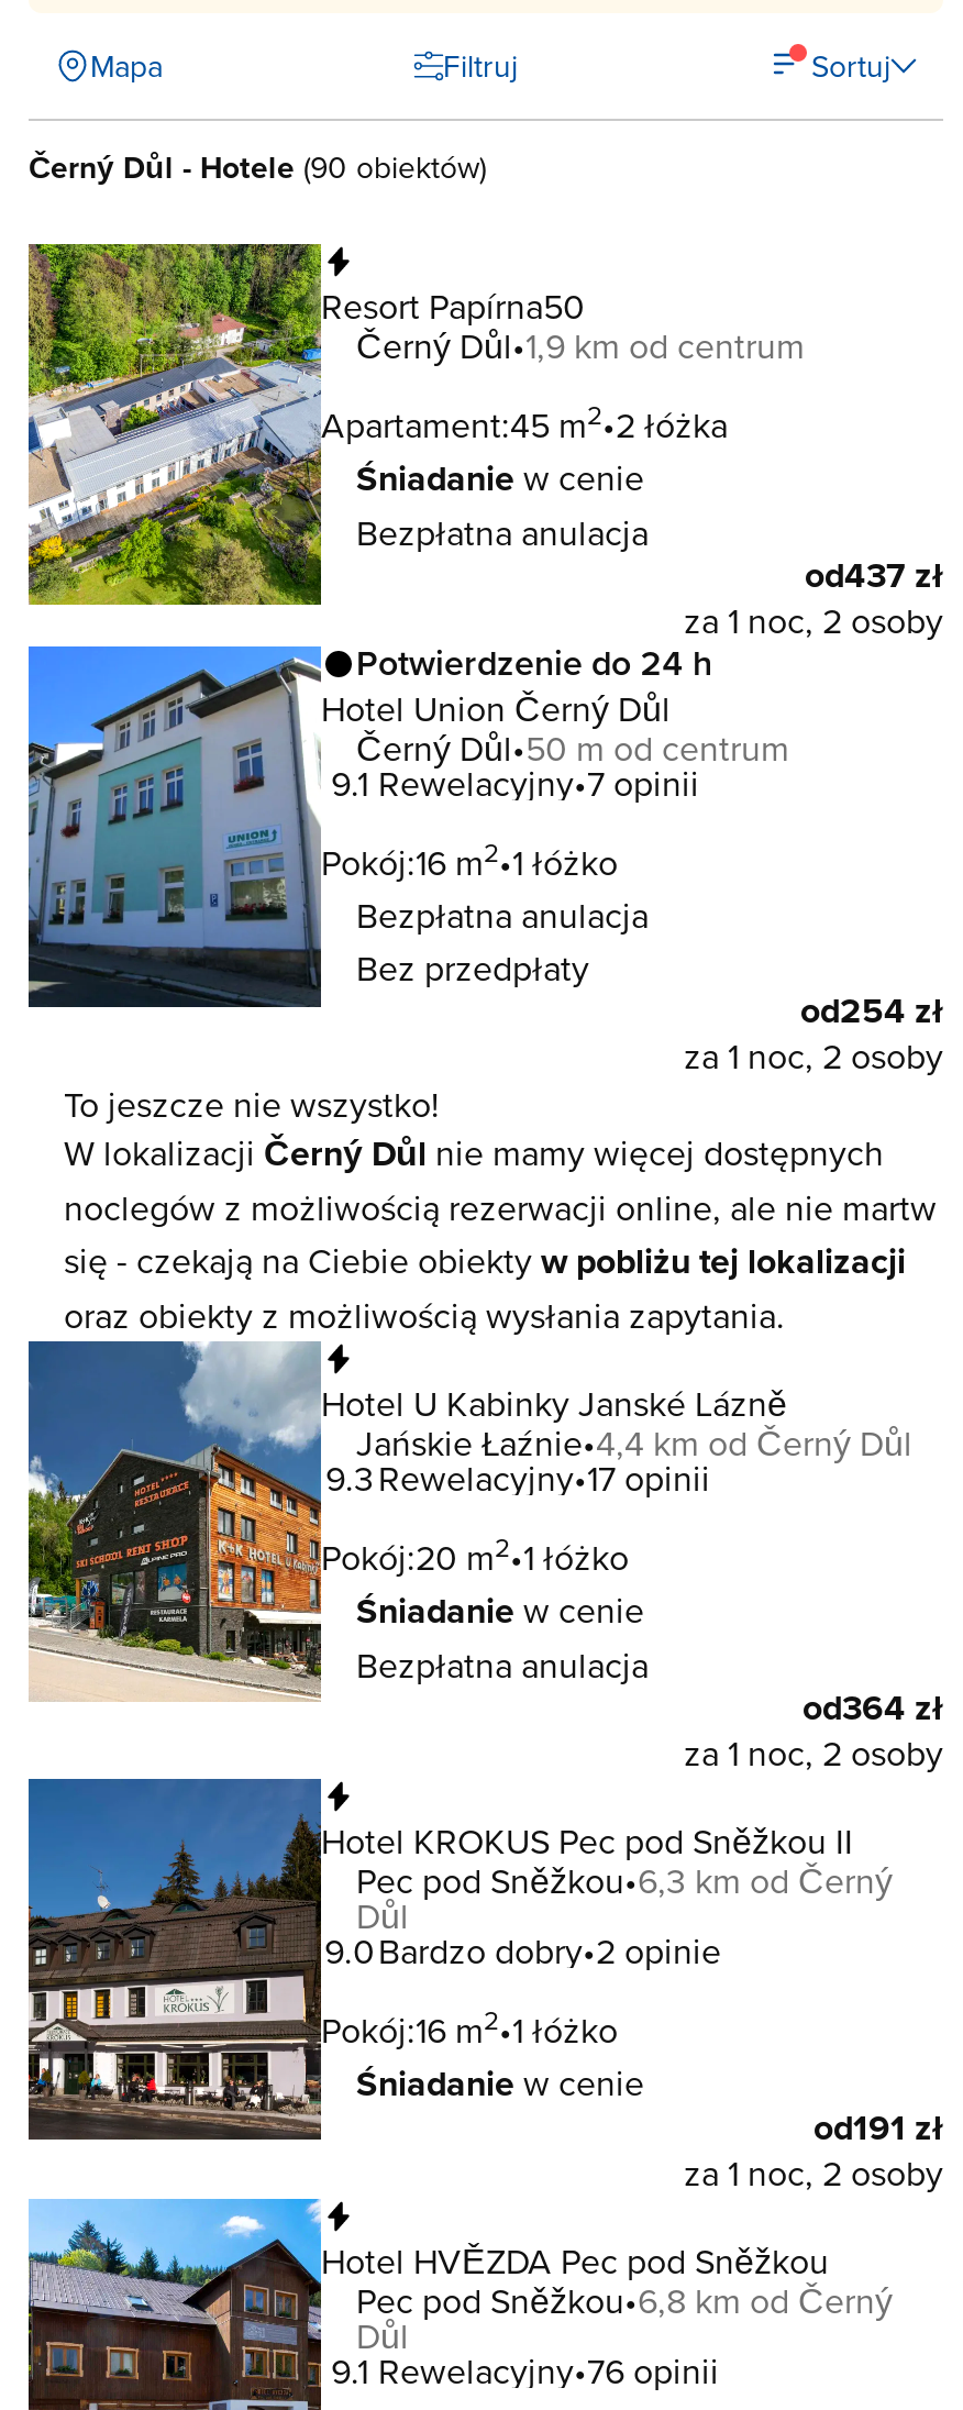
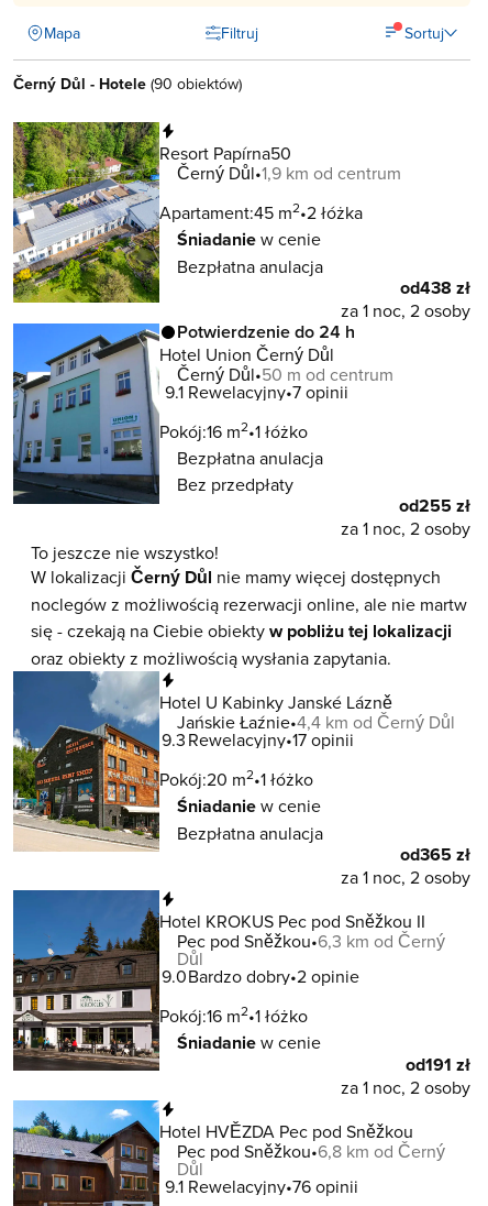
[805,550,943,600] od437 zł -> [400,275,470,300] od438 zł
[800,985,943,1036] od254 zł -> [399,493,470,518] od255 zł
[802,1682,943,1733] od364 zł -> [400,842,470,867] od365 zł

